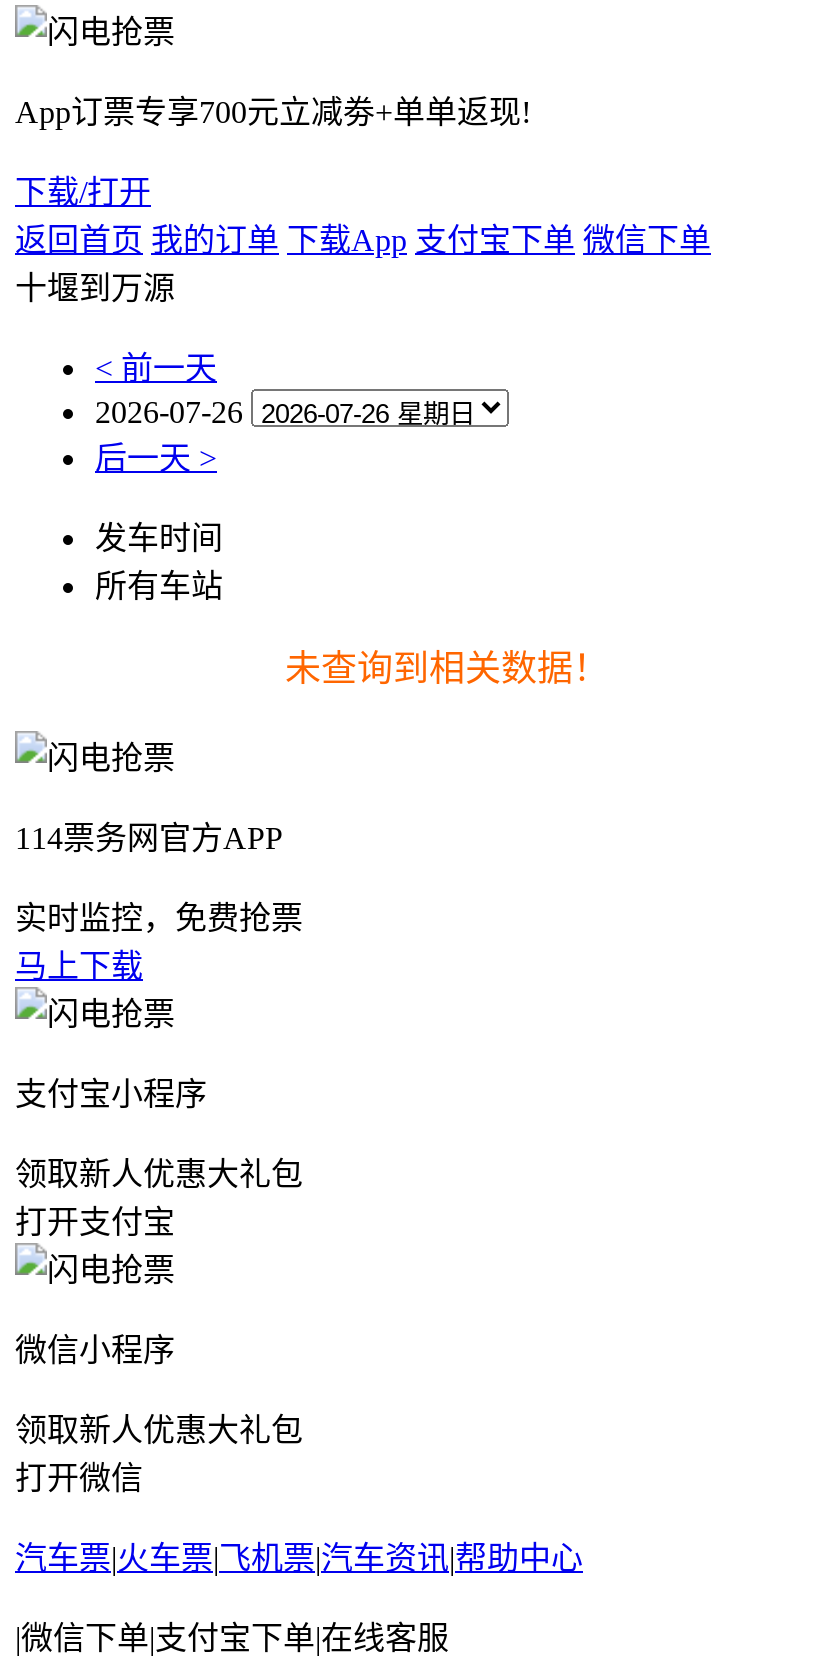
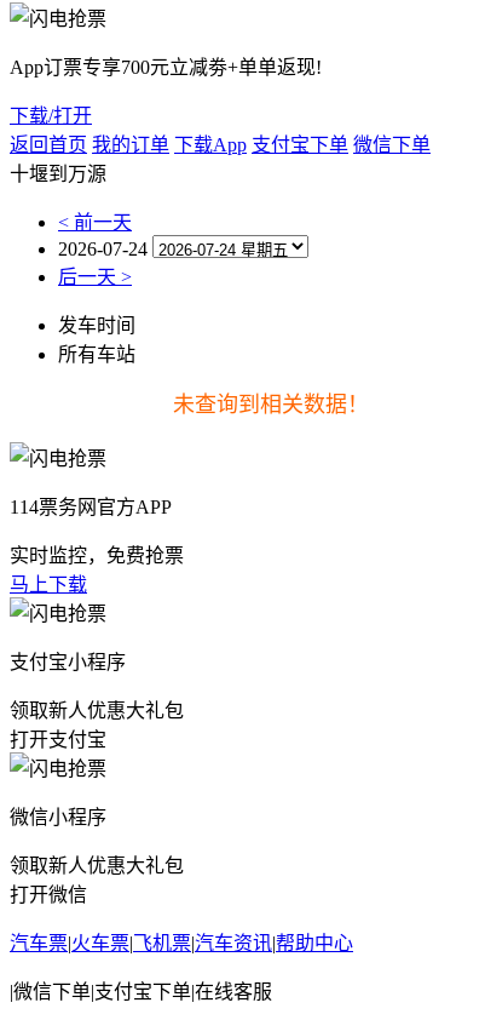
[95,395,243,429] 2026-07-26 -> [58,239,148,259] 2026-07-24

